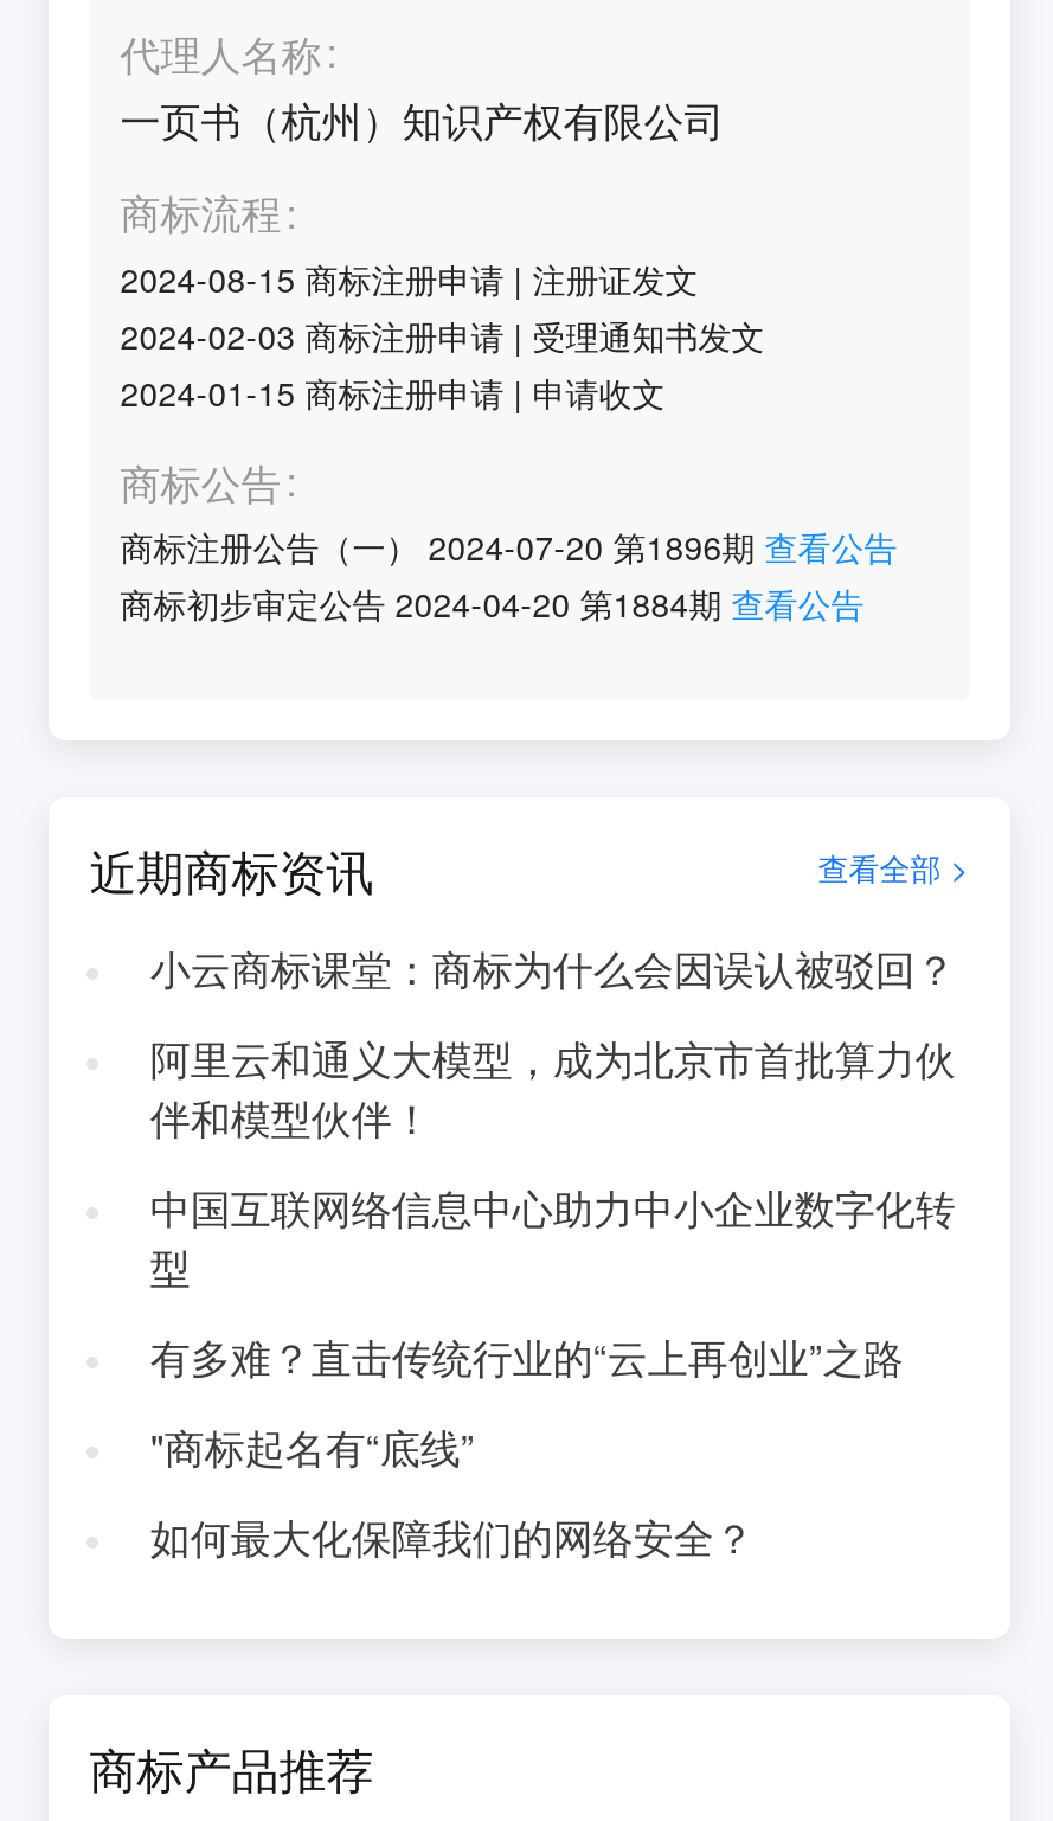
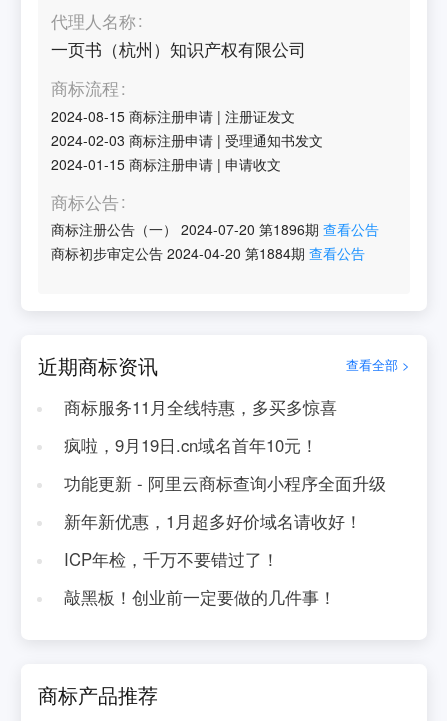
[150,940,955,996] 小云商标课堂：商标为什么会因误认被驳回？ -> [64,395,337,419] 商标服务11月全线特惠，多买多惊喜
[150,1030,955,1146] 阿里云和通义大模型，成为北京市首批算力伙 | 伴和模型伙伴！ -> [64,433,318,457] 疯啦，9月19日.cn域名首年10元！
[150,1179,955,1295] 中国互联网络信息中心助力中小企业数字化转 | 型 -> [64,471,386,495] 功能更新 - 阿里云商标查询小程序全面升级
[150,1328,903,1385] 有多难？直击传统行业的“云上再创业”之路 -> [64,509,362,533] 新年新优惠，1月超多好价域名请收好！
[150,1418,475,1475] "商标起名有“底线” -> [64,547,279,571] ICP年检，千万不要错过了！
[150,1508,754,1565] 如何最大化保障我们的网络安全？ -> [64,585,336,609] 敲黑板！创业前一定要做的几件事！

